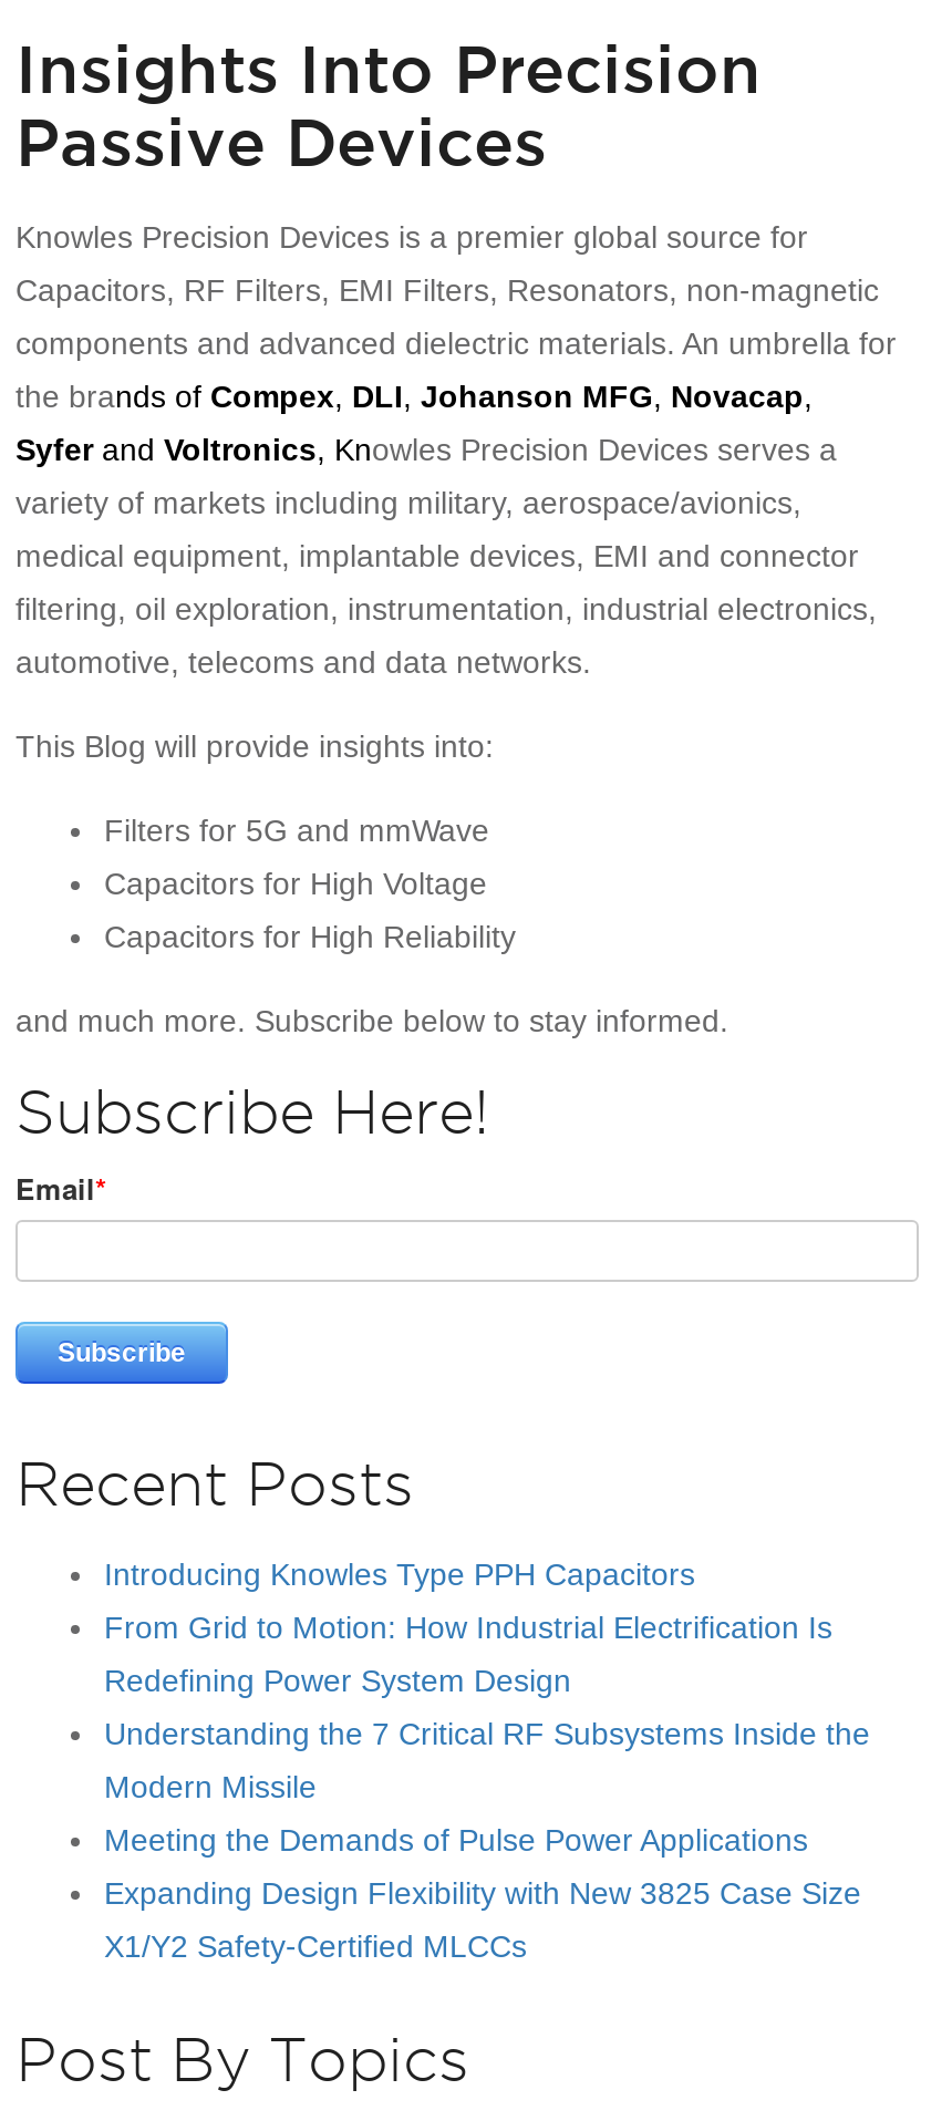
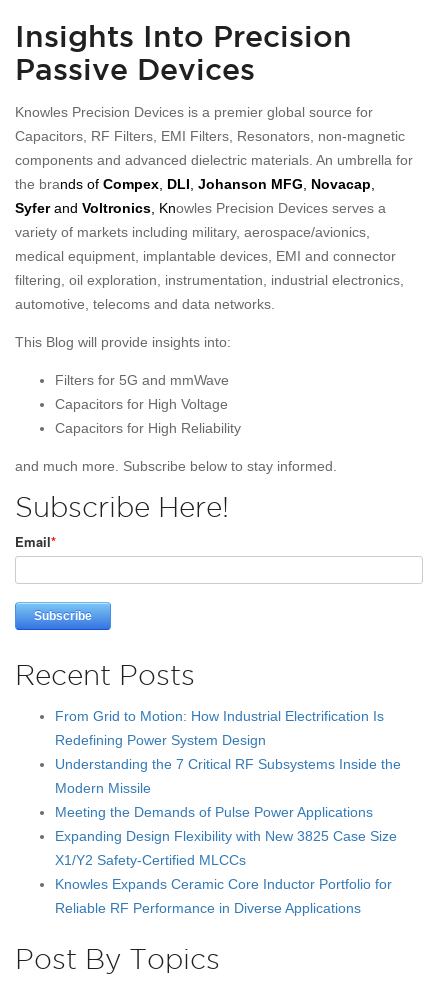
[104,1555,695,1591] Introducing Knowles Type PPH Capacitors -> none
moved [104,1608,870,1963] -> [55,707,401,867]: From Grid to Motion: How Industrial Electrification Is | Redefining Power System Design | Understanding the 7 Critical RF Subsystems Inside the | Modern Missile | Meeting the Demands of Pulse Power Applications | Expanding Design Flexibility with New 3825 Case Size | X1/Y2 Safety-Certified MLCCs
none -> [55,875,392,915] Knowles Expands Ceramic Core Inductor Portfolio for | Reliable RF Performance in Diverse Applications

